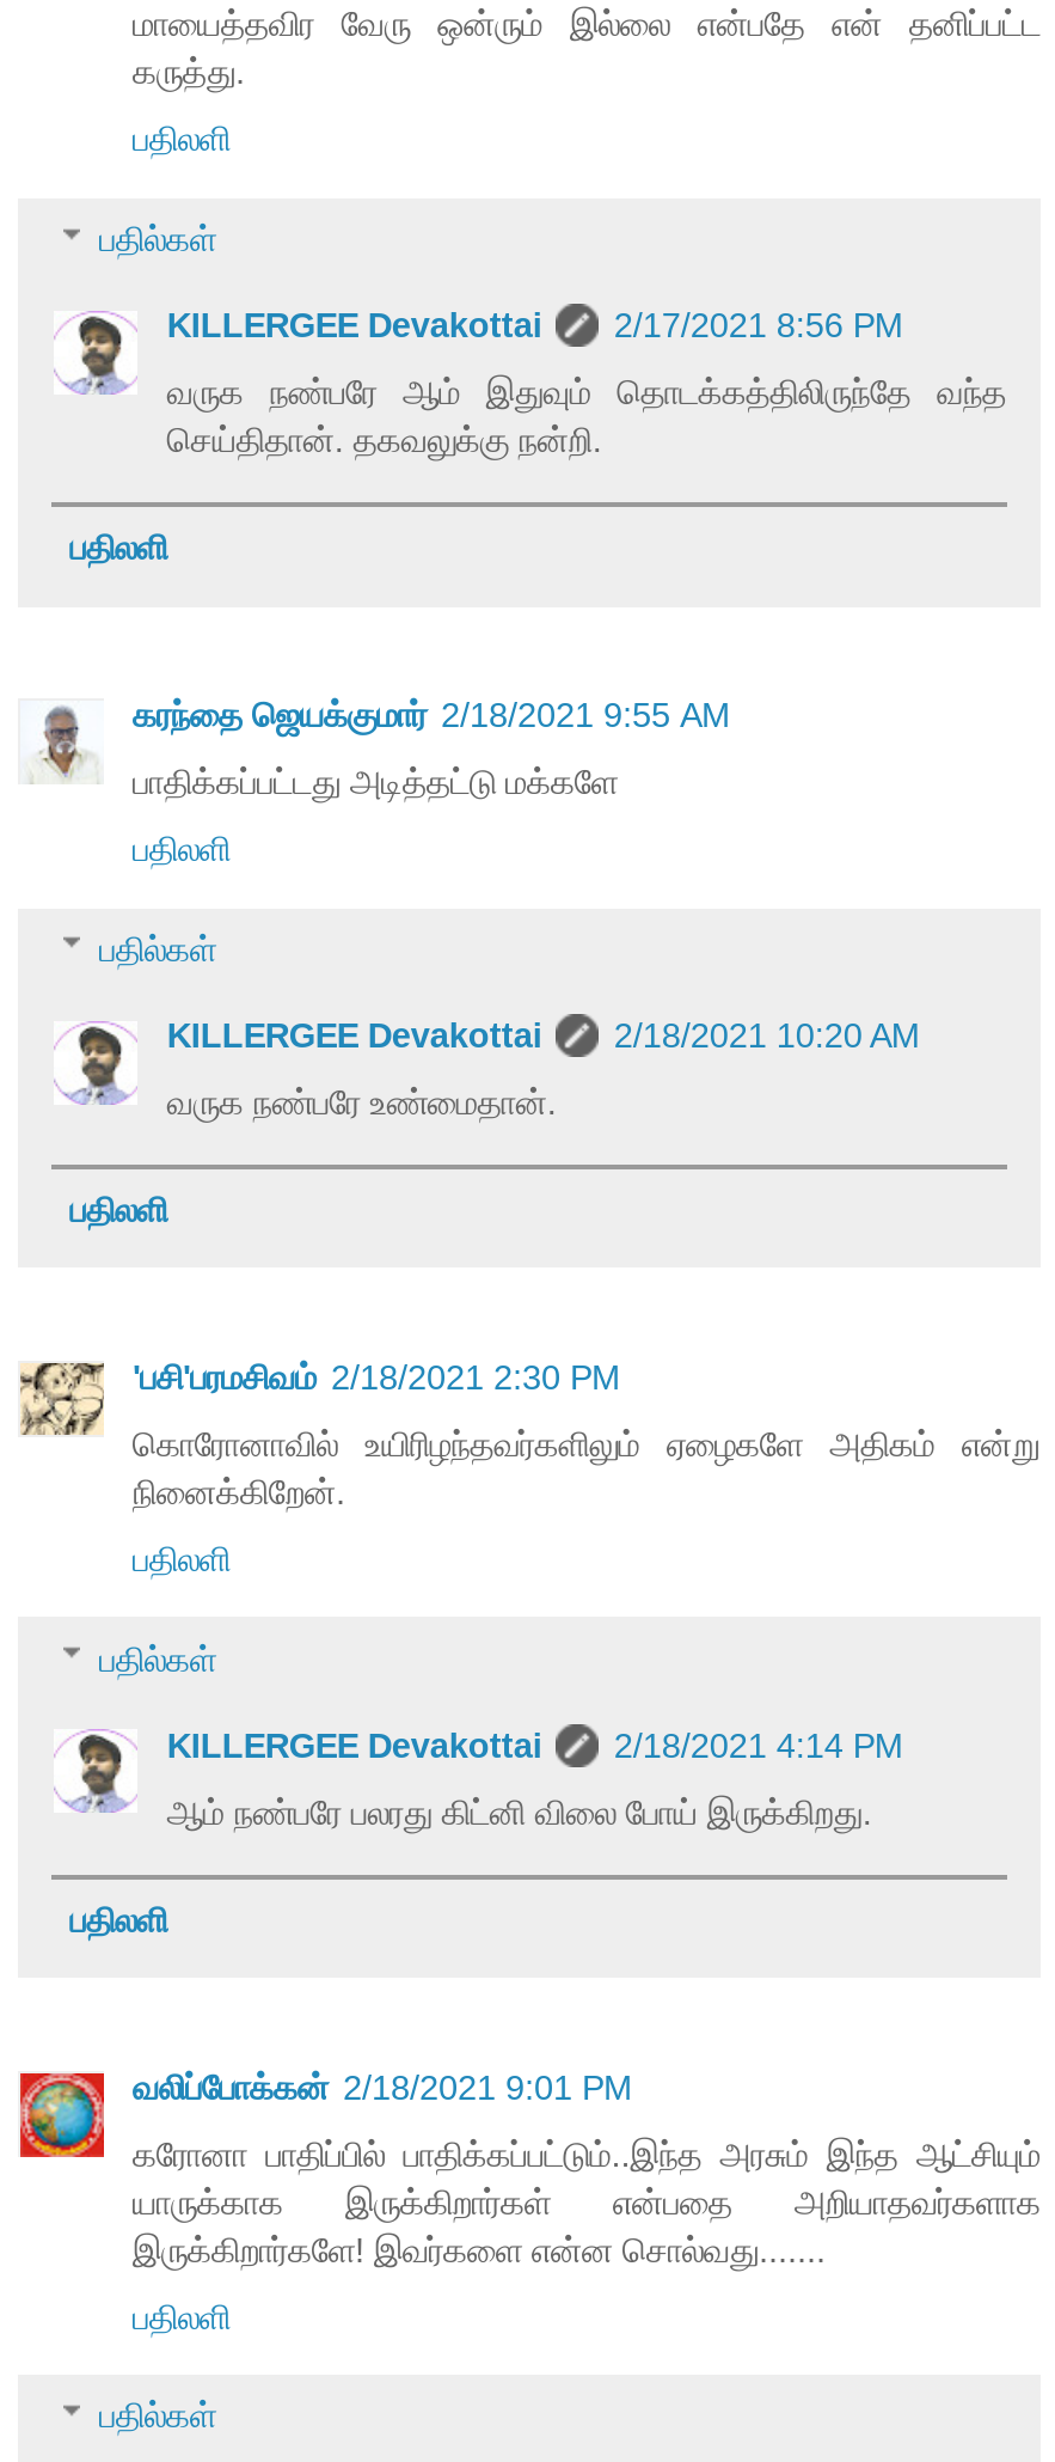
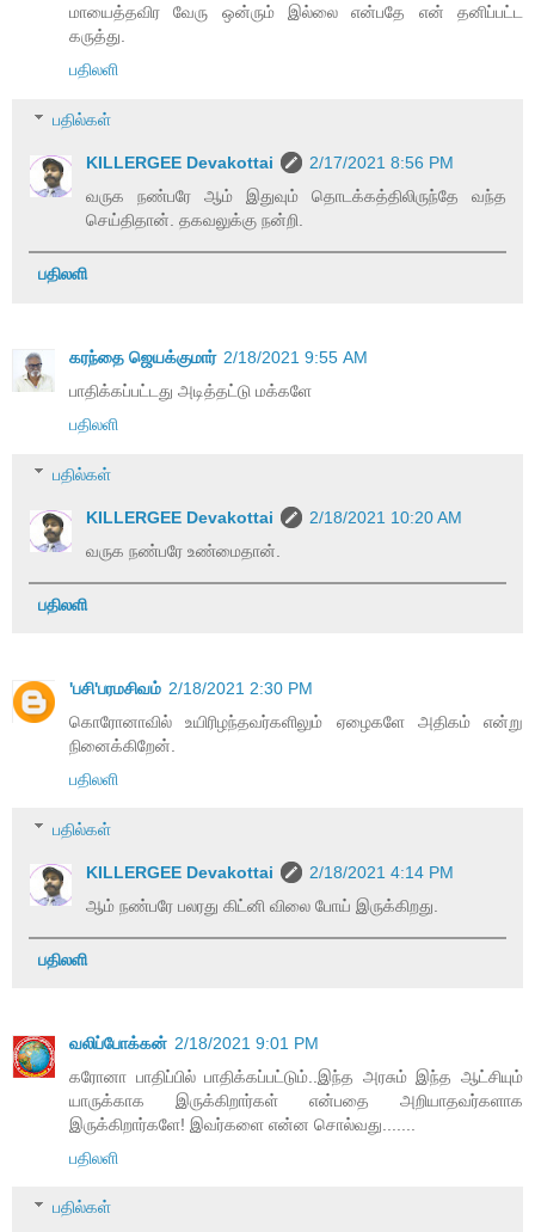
[18,1361,106,1447] [image] -> [12,680,56,724] [image]

